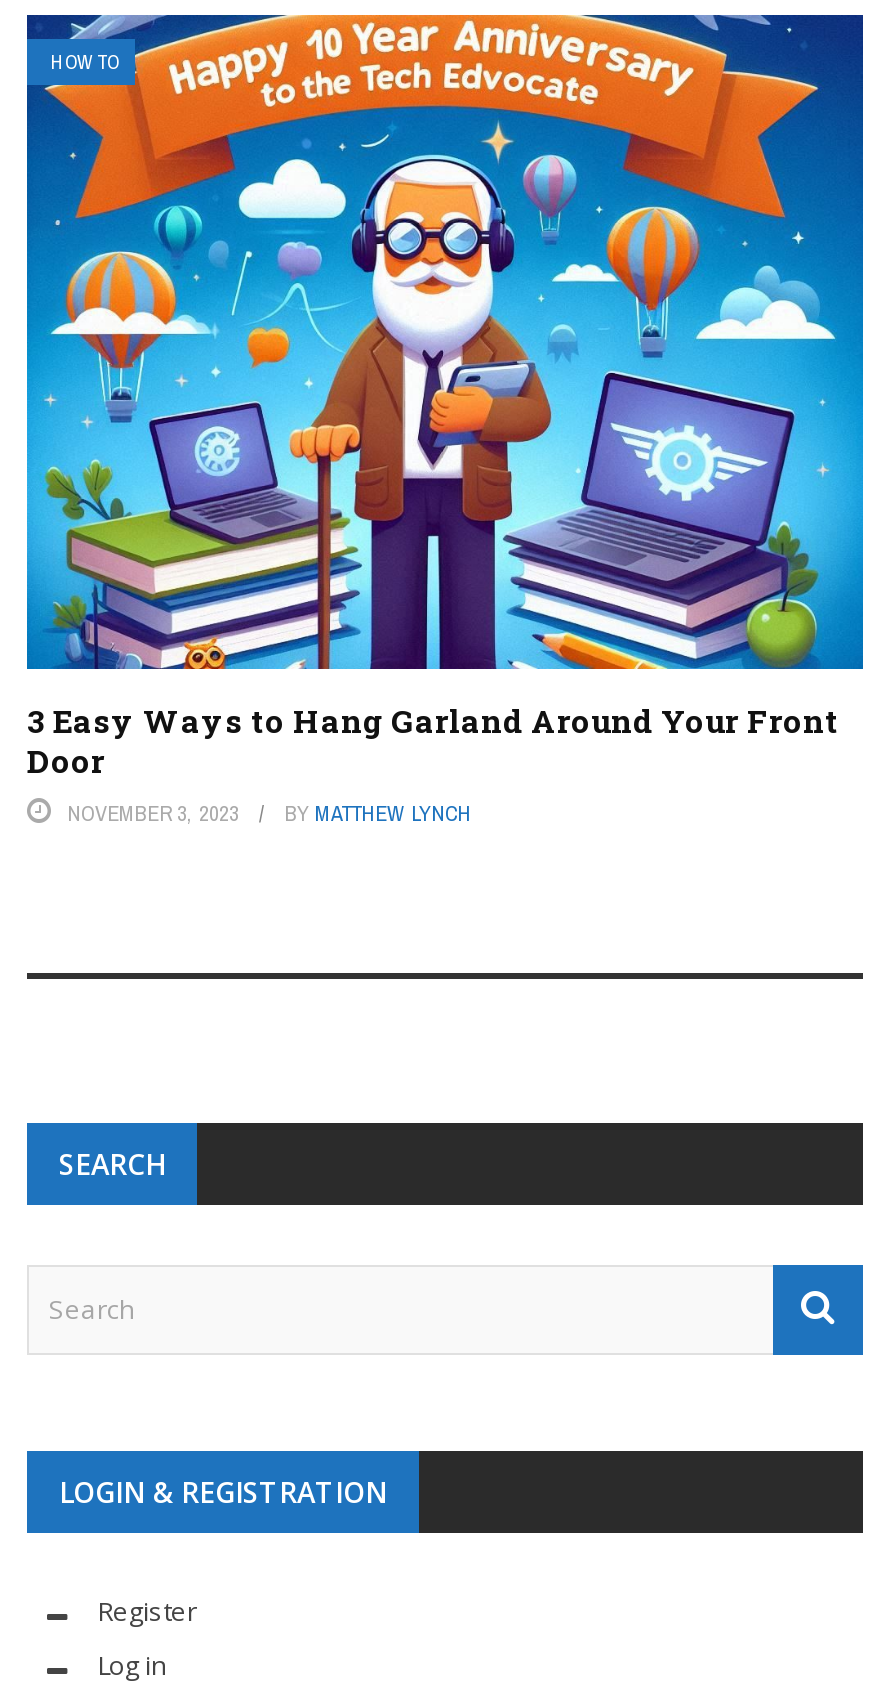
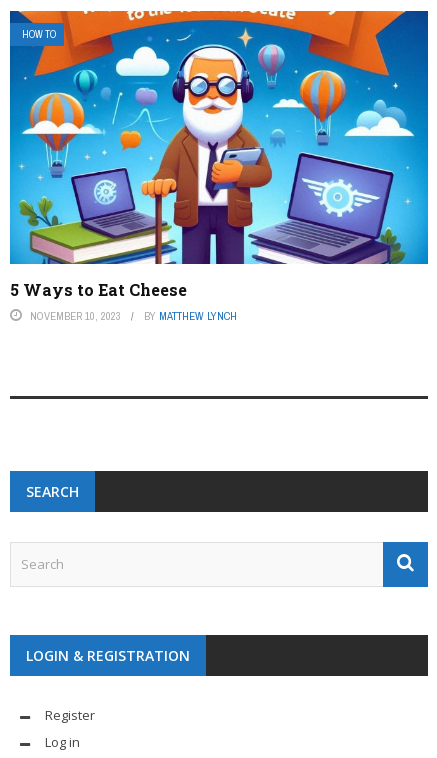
[27,12,863,827] [image] | 3 Easy Ways to Hang Garland Around Your Front | Door | NOVEMBER 3, 2023 -> [10,10,426,323] [image] | 5 Ways to Eat Cheese | NOVEMBER 10, 2023

